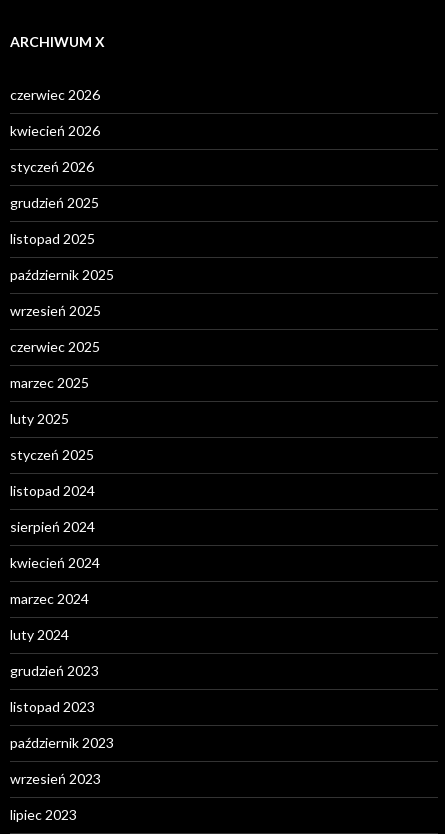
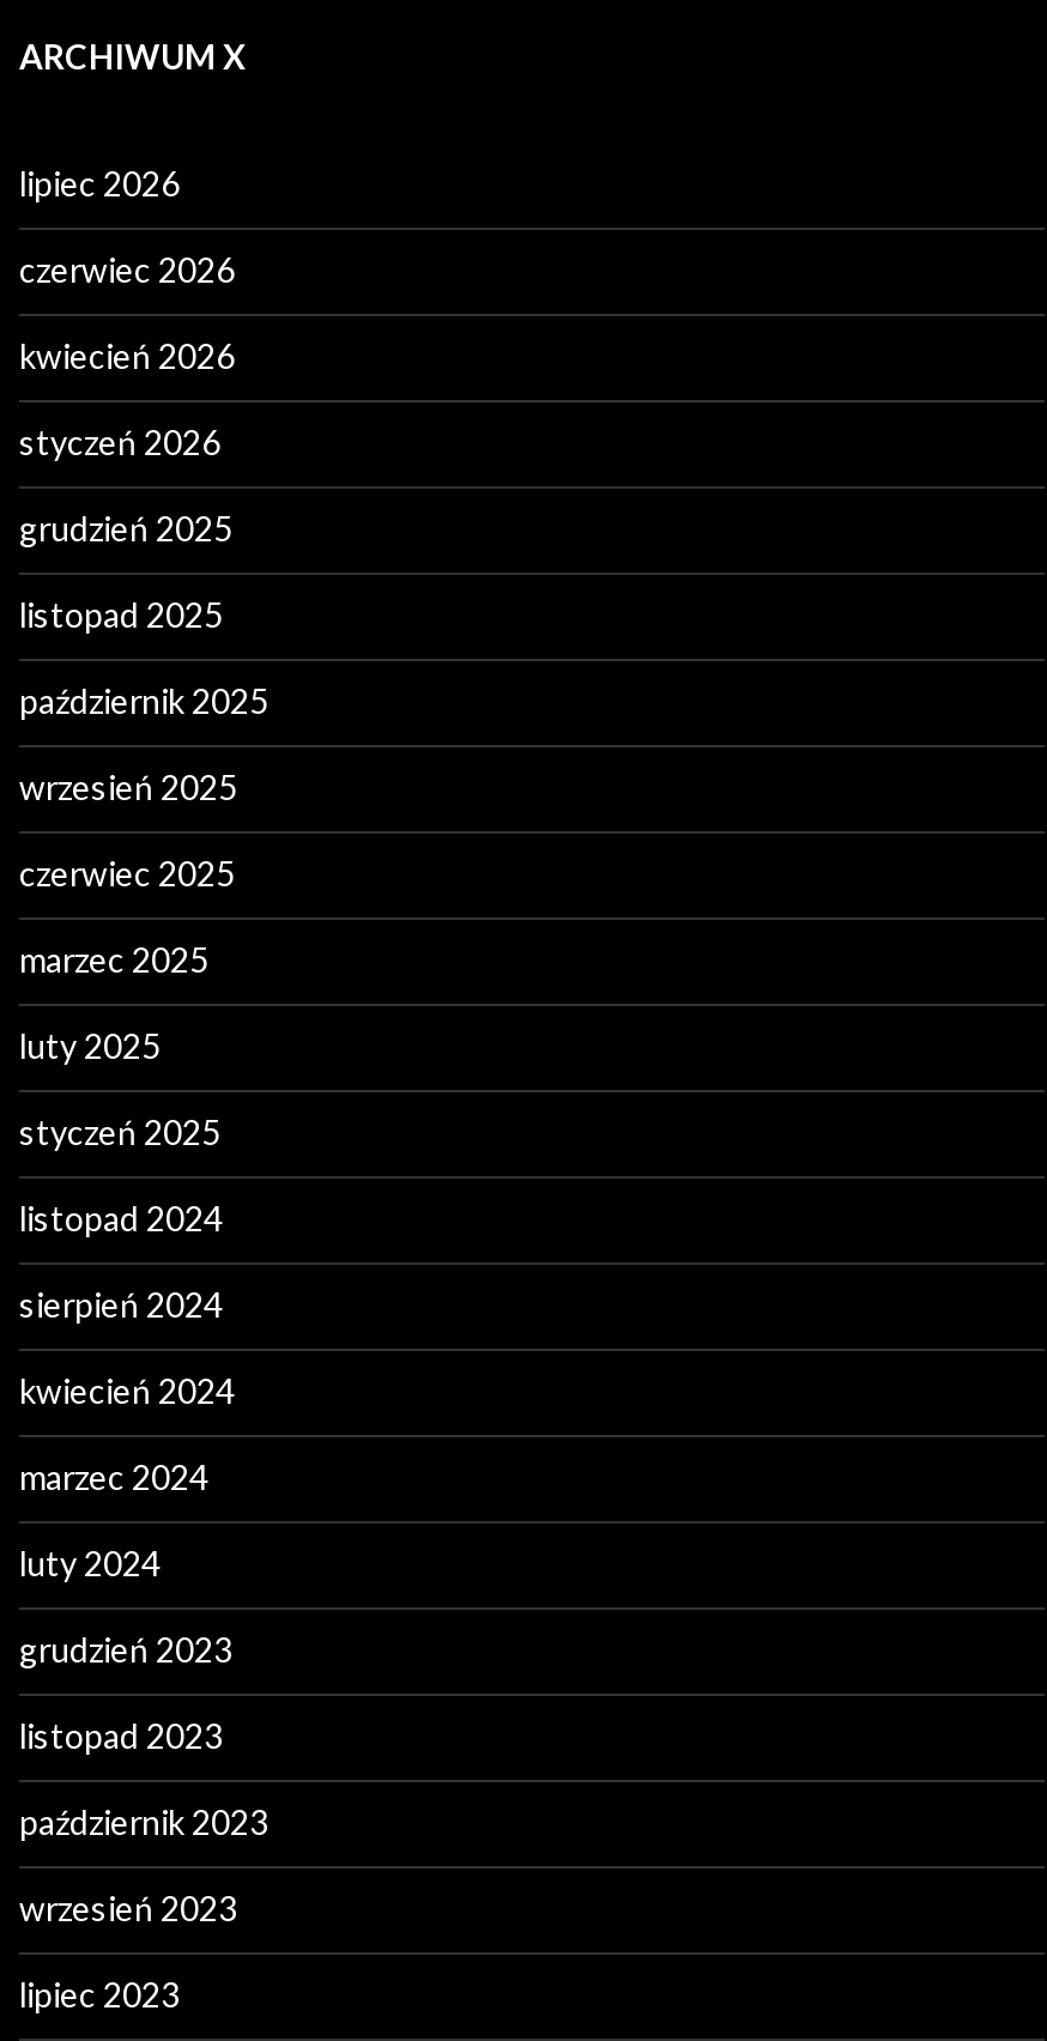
none -> [19,163,180,204] lipiec 2026

